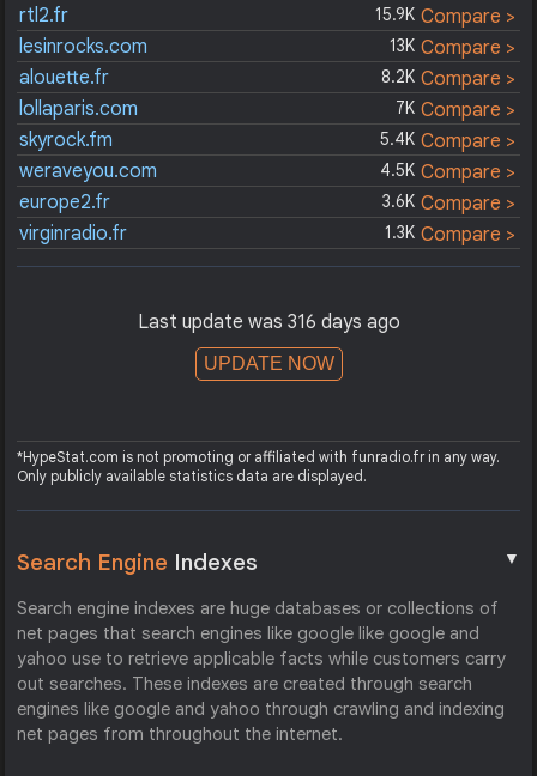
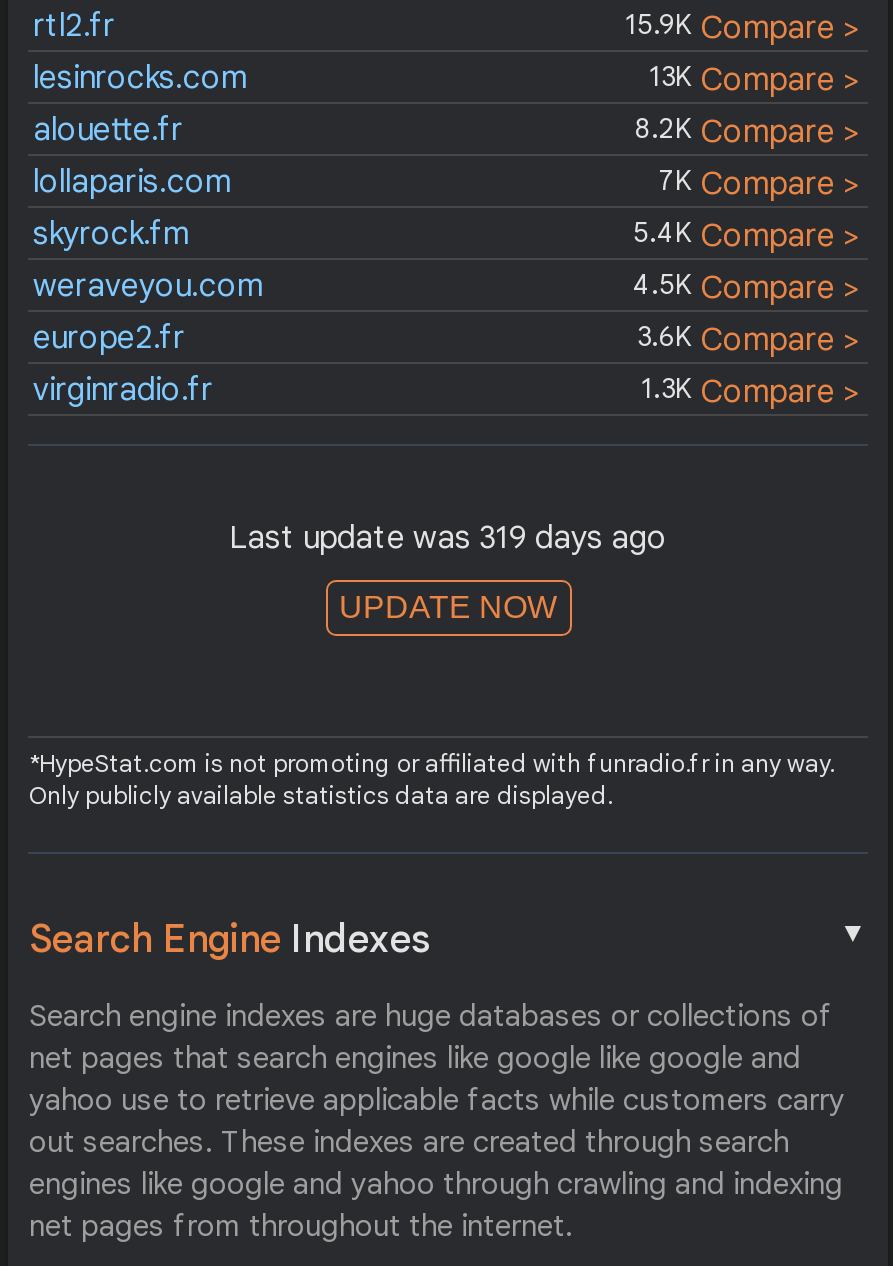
[137,310,400,334] Last update was 316 days ago -> [229,518,667,558] Last update was 319 days ago

